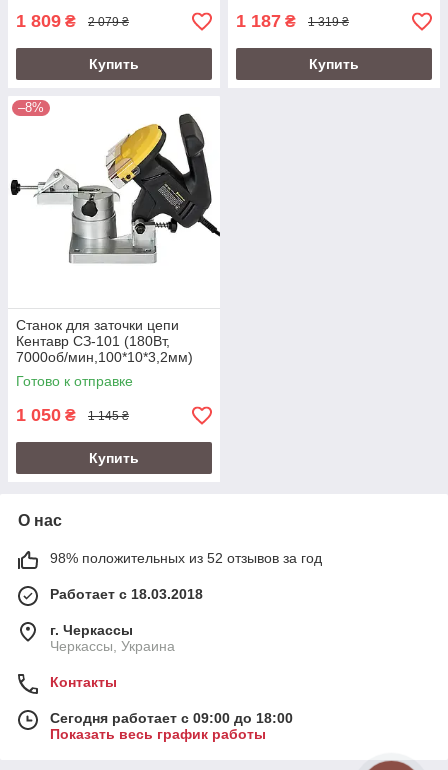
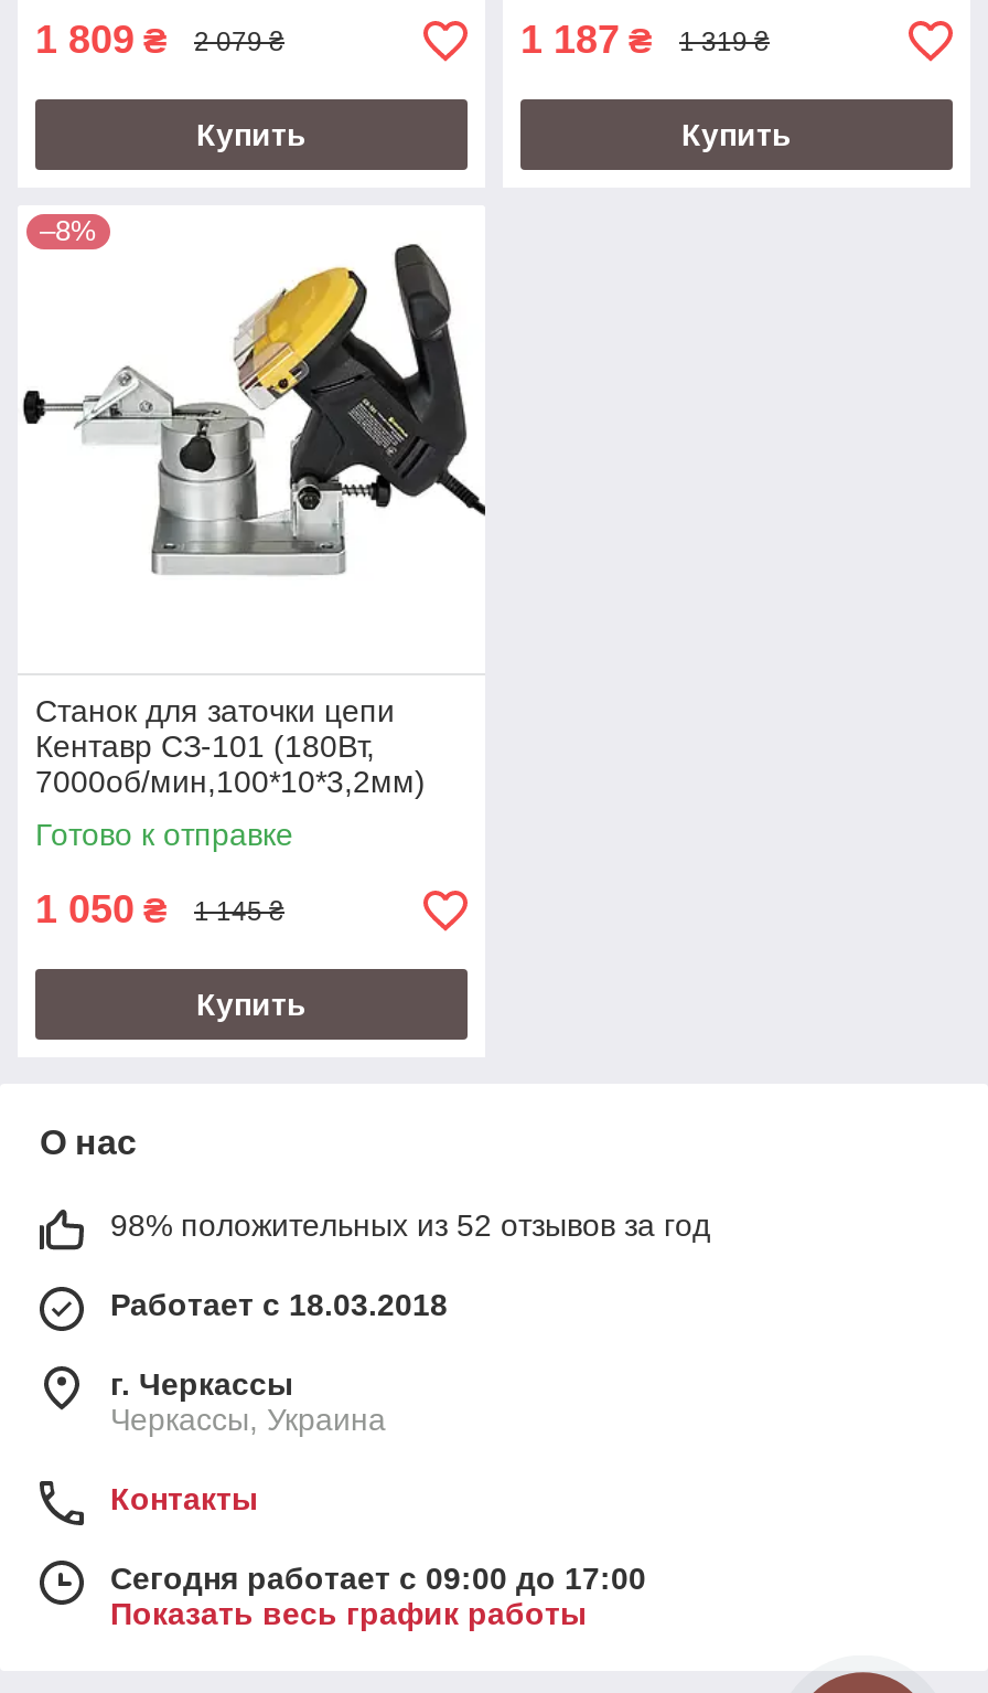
[50,710,293,726] Сегодня работает с 09:00 до 18:00 -> [110,1561,646,1597] Сегодня работает с 09:00 до 17:00

